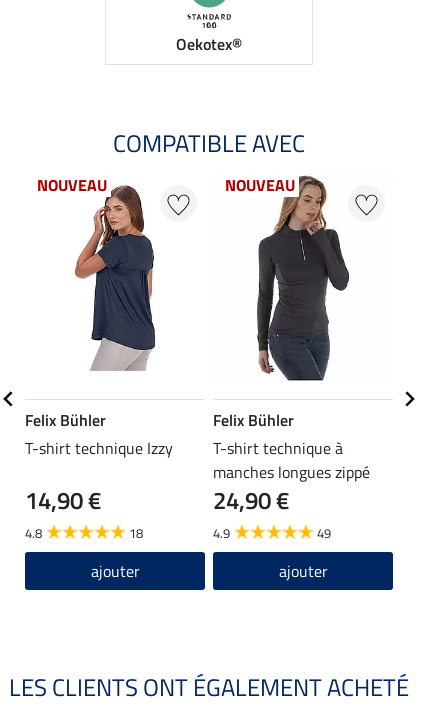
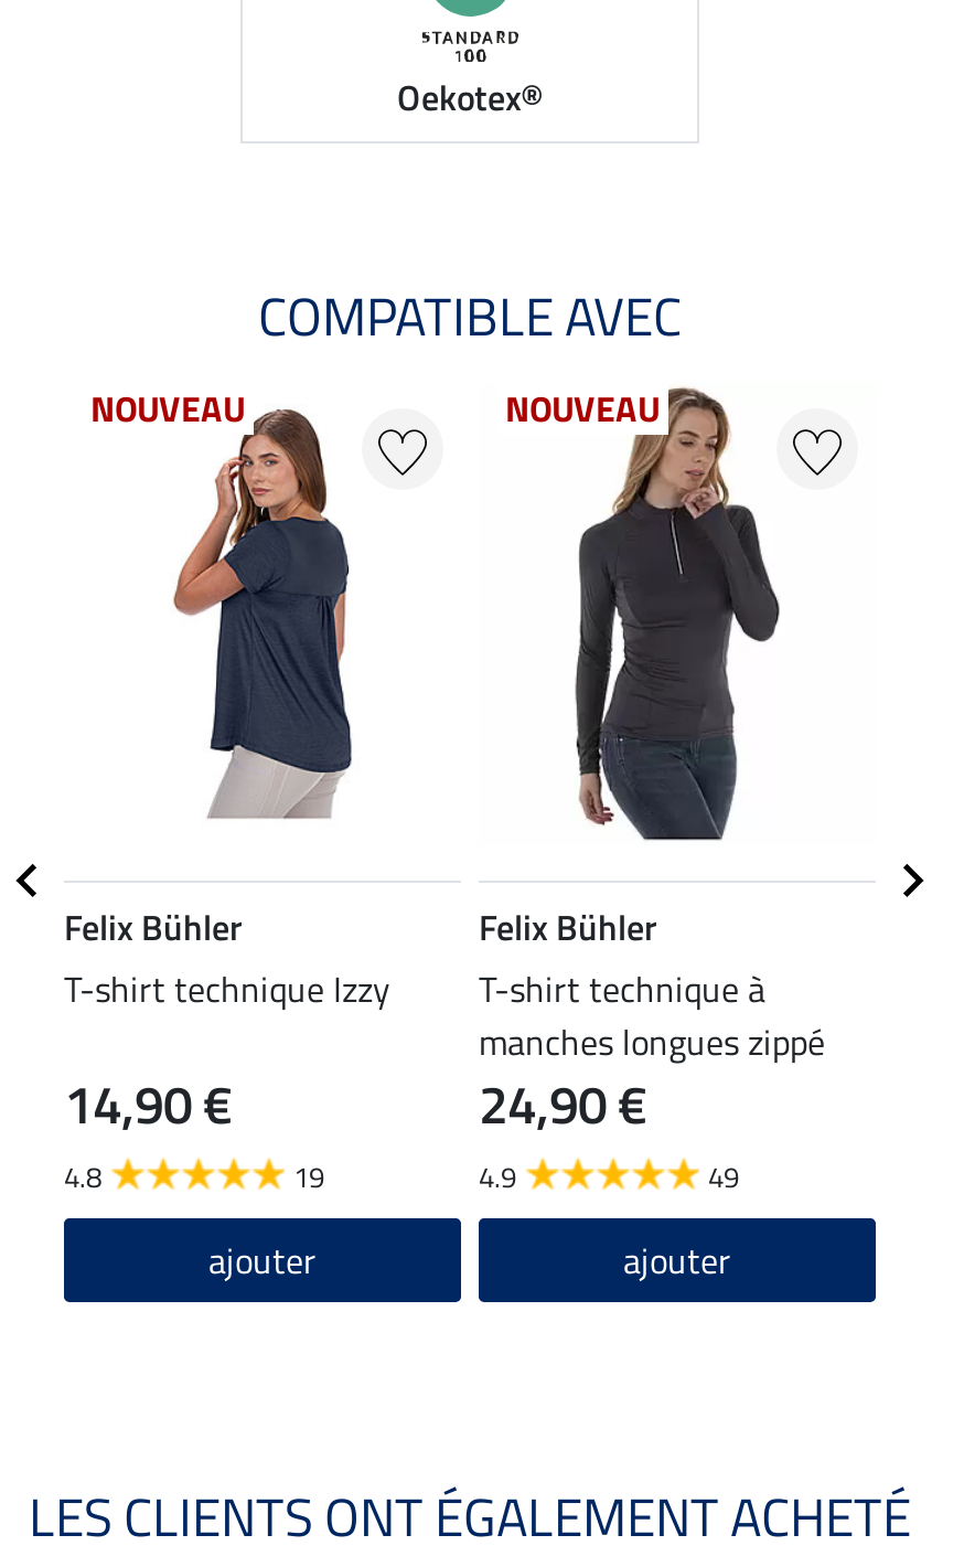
[129,523,143,543] 18 -> [293,1153,324,1198] 19

